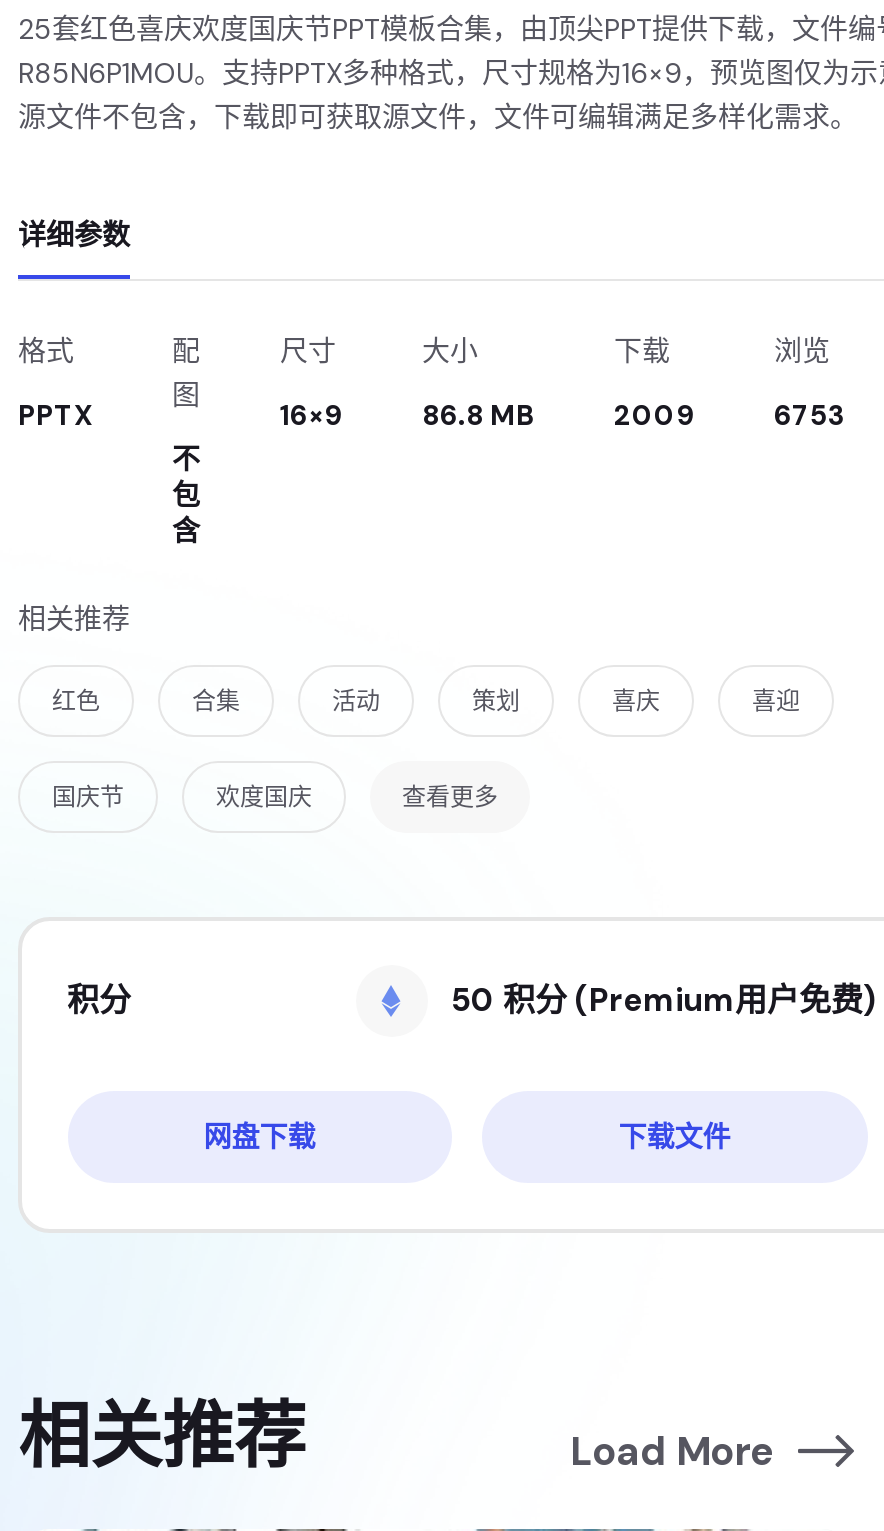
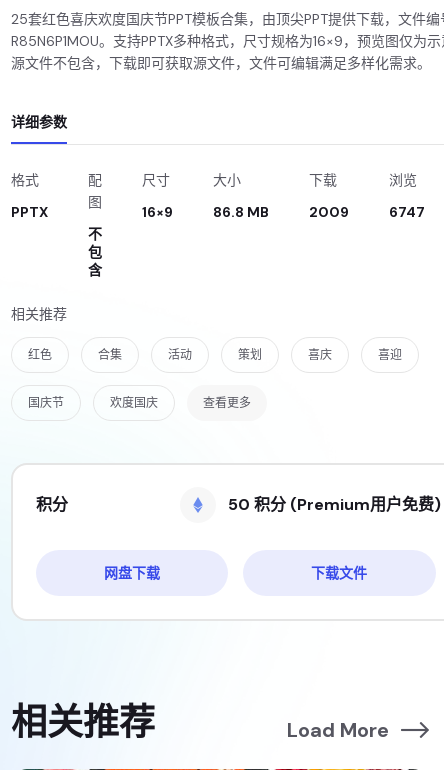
[774,397,846,433] 6753 -> [389,203,425,221] 6747

